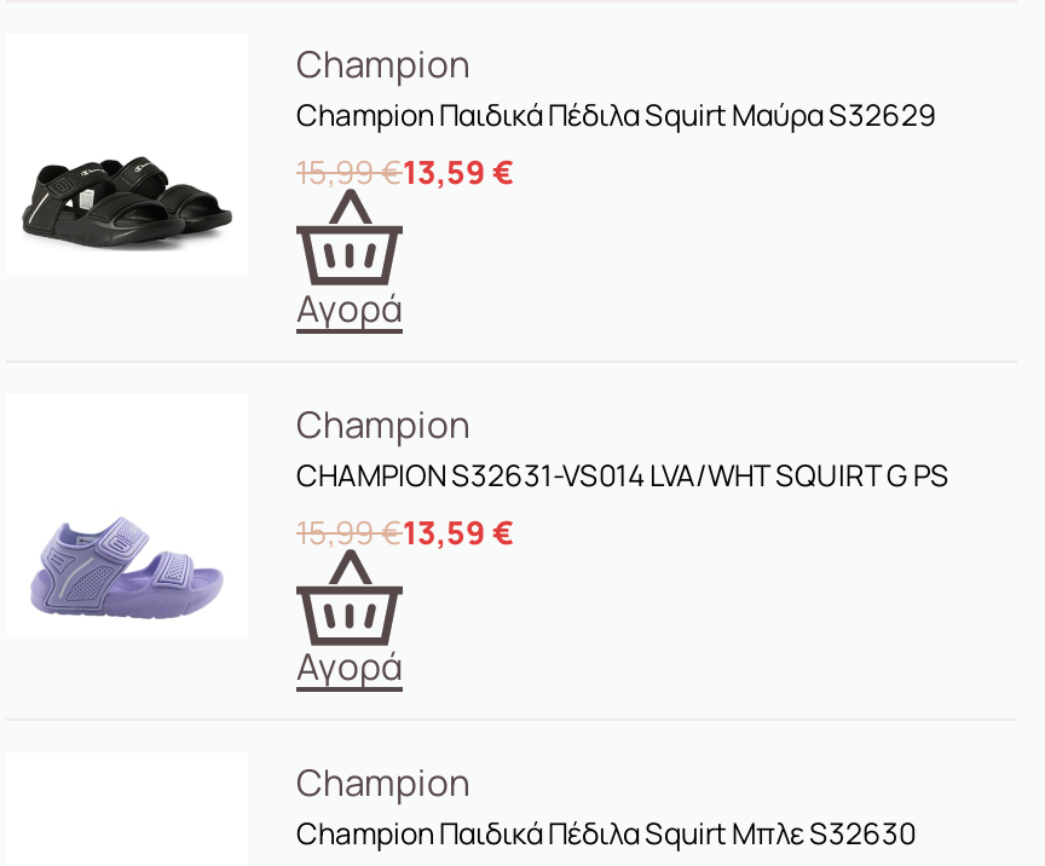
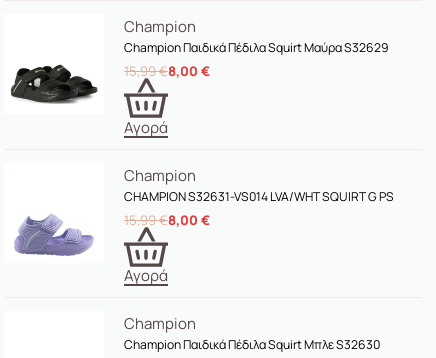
[296,150,514,194] 15,99€13,59 € -> [124,62,210,80] 15,99€8,00 €
[296,509,514,553] 15,99€13,59 € -> [124,211,210,229] 15,99€8,00 €

